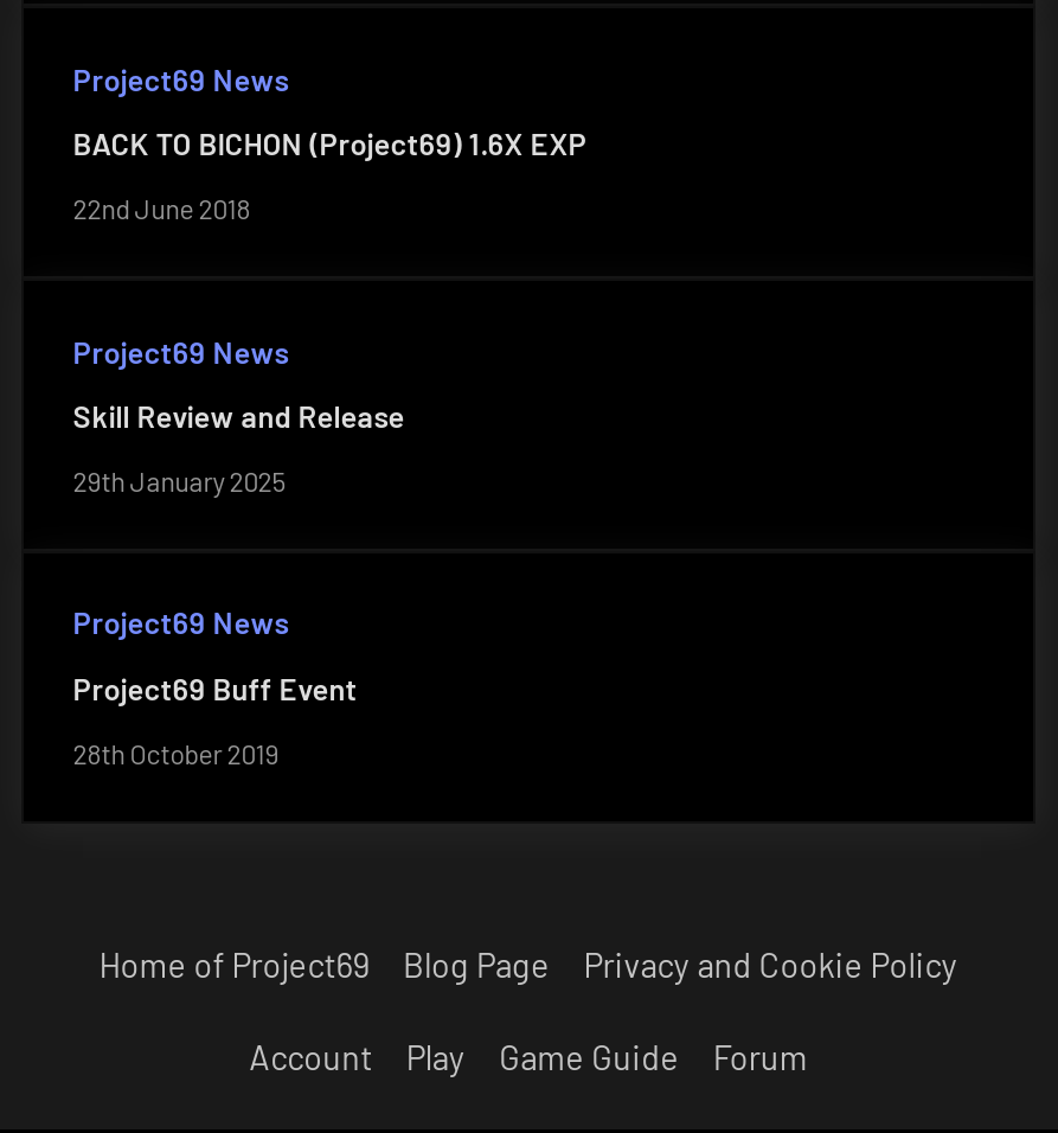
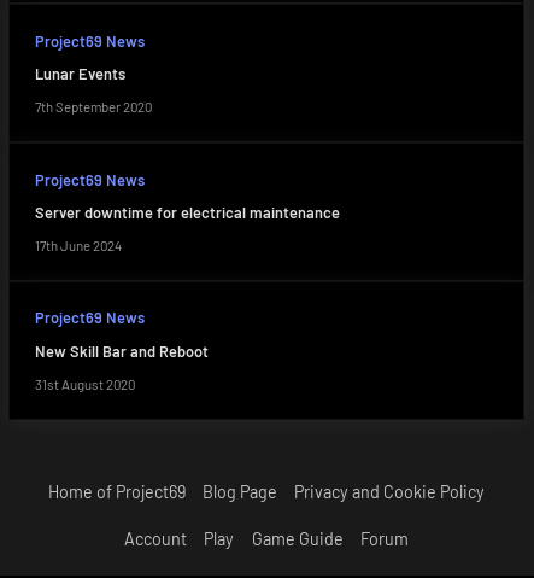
[73,126,587,164] BACK TO BICHON (Project69) 1.6X EXP -> [35,65,125,84] Lunar Events
[73,193,251,224] 22nd June 2018 -> [35,99,152,115] 7th September 2020
[73,398,405,436] Skill Review and Release -> [35,203,340,223] Server downtime for electrical maintenance
[73,466,286,496] 29th January 2025 -> [35,238,122,253] 17th June 2024
[73,670,357,708] Project69 Buff Event -> [35,342,208,361] New Skill Bar and Reboot
[73,738,279,769] 28th October 2019 -> [35,376,135,392] 31st August 2020

